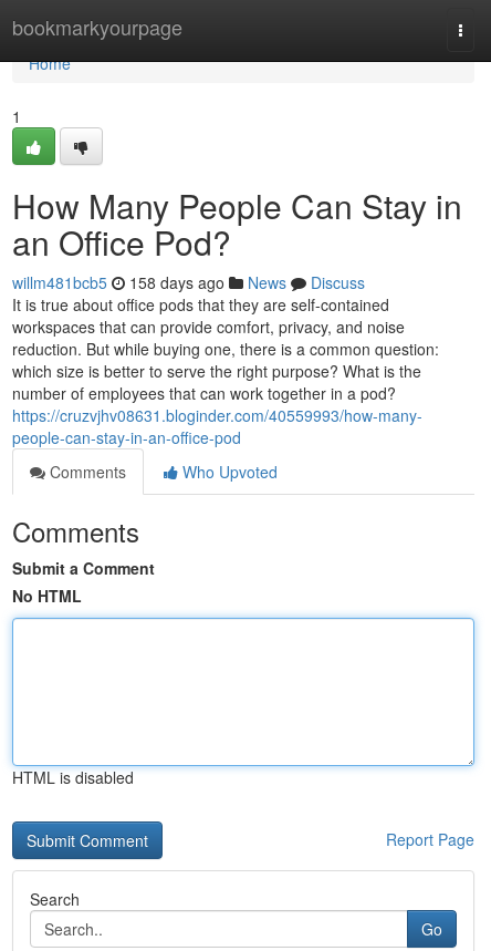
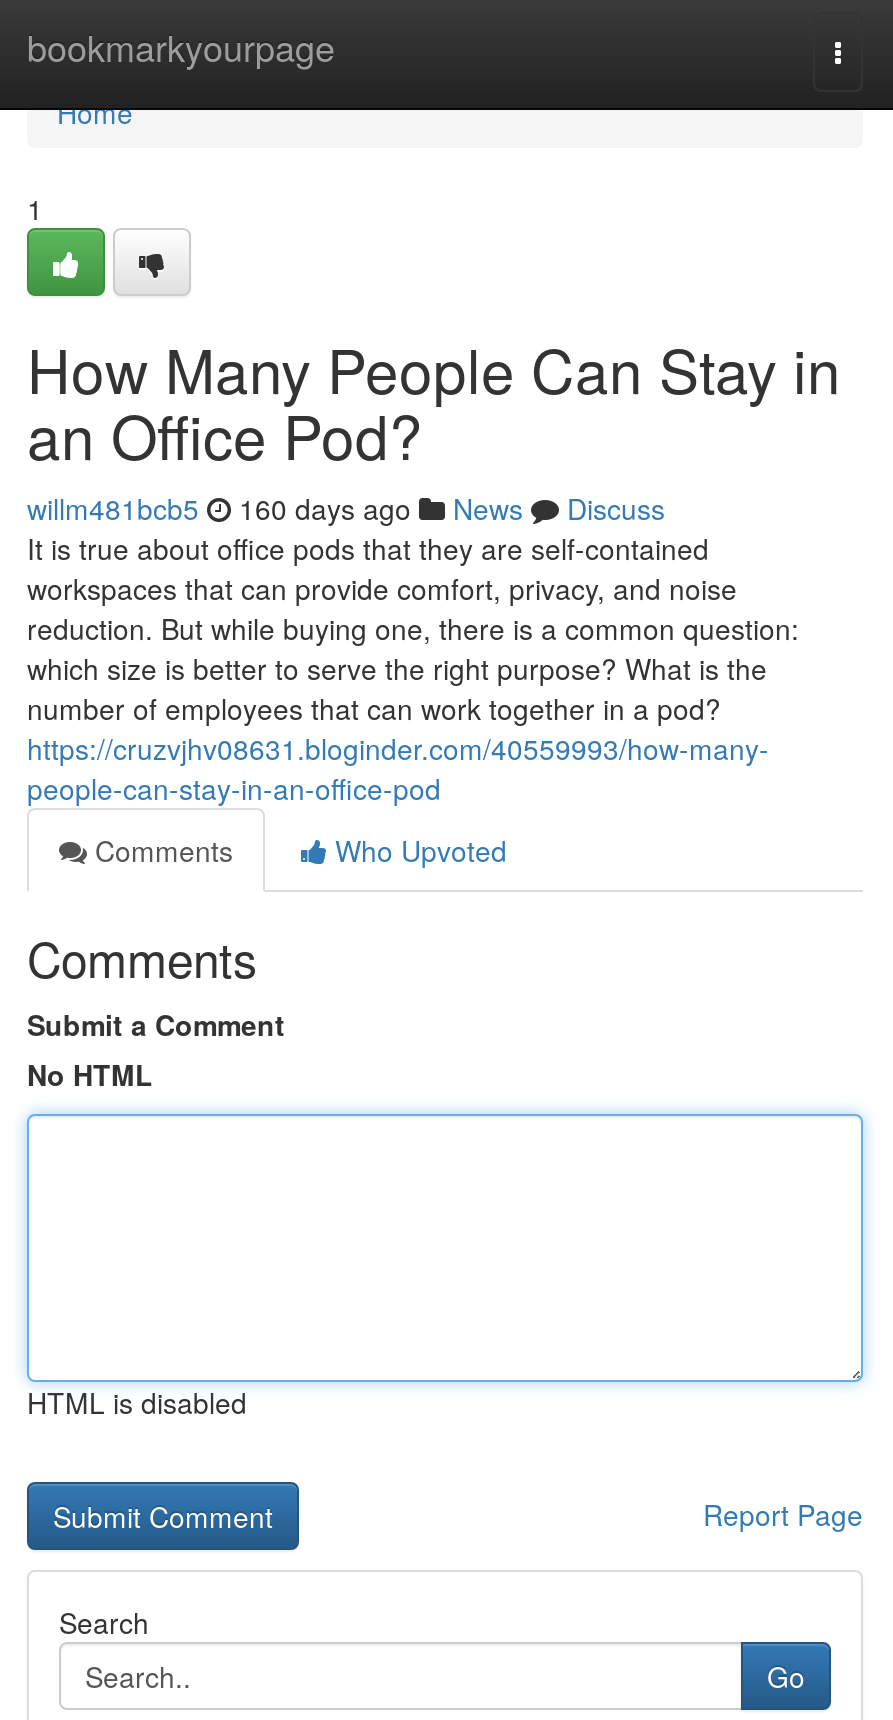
[12,271,365,293] willm481bcb5 158 days ago News Discuss -> [27,488,665,528] willm481bcb5 160 days ago News Discuss

